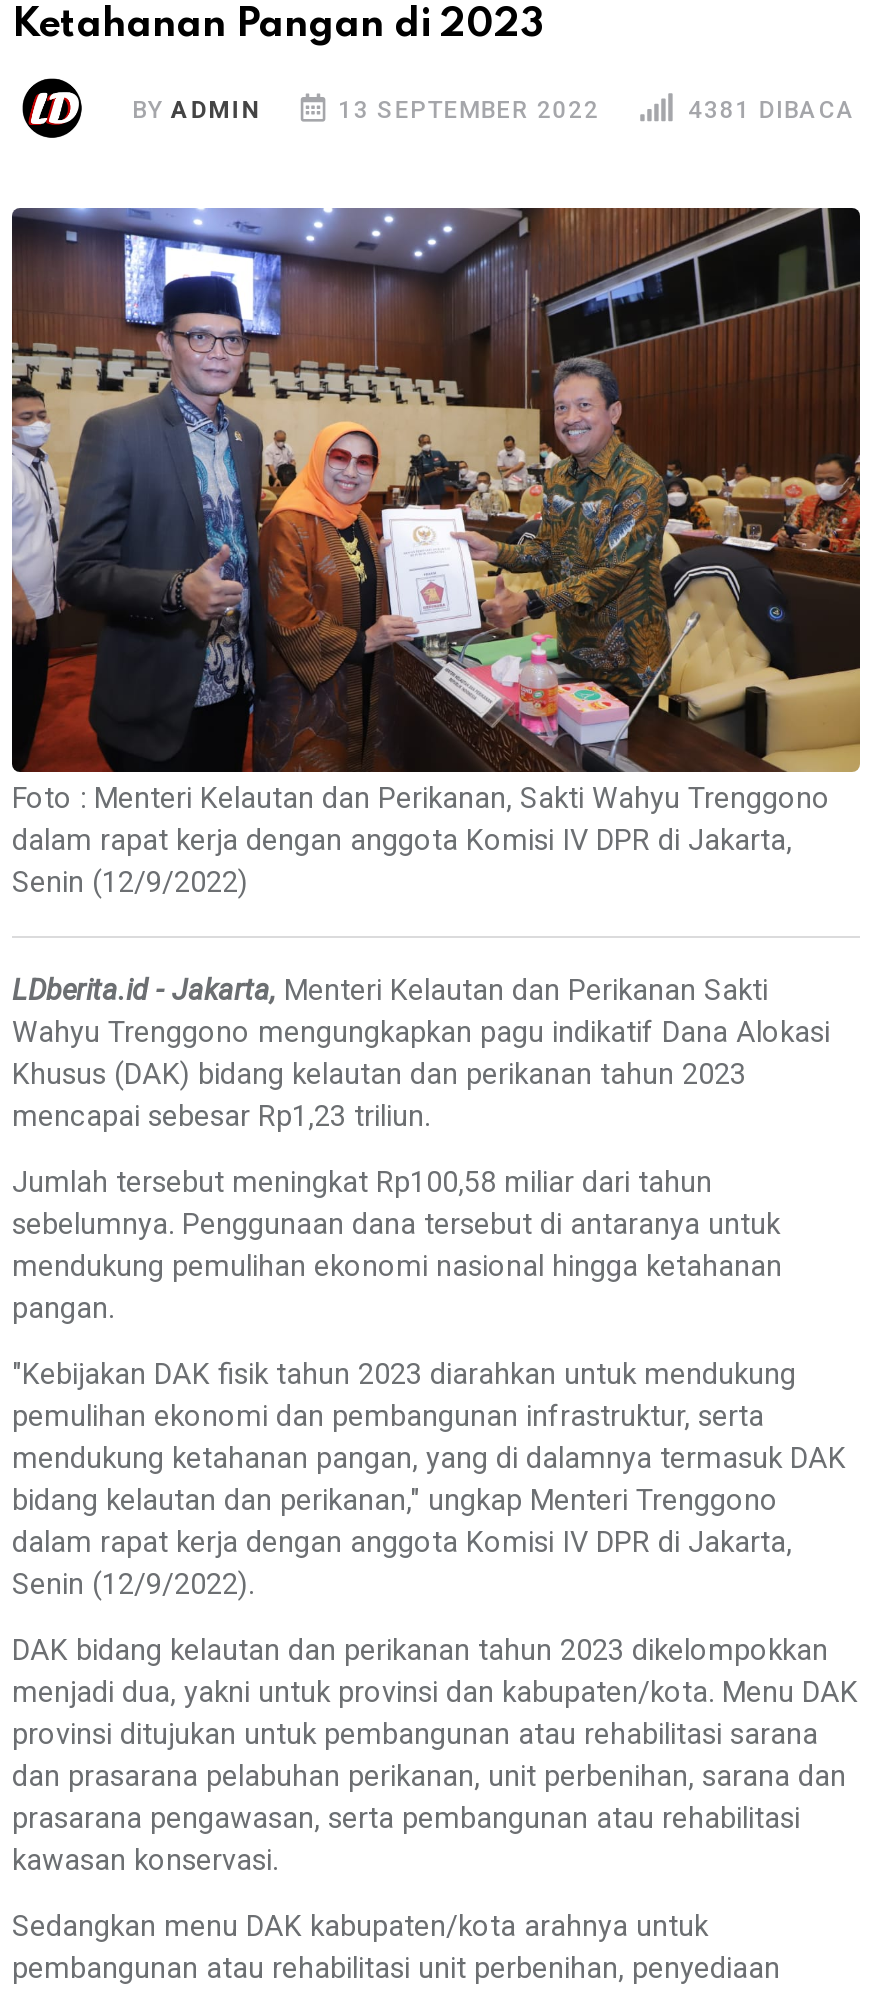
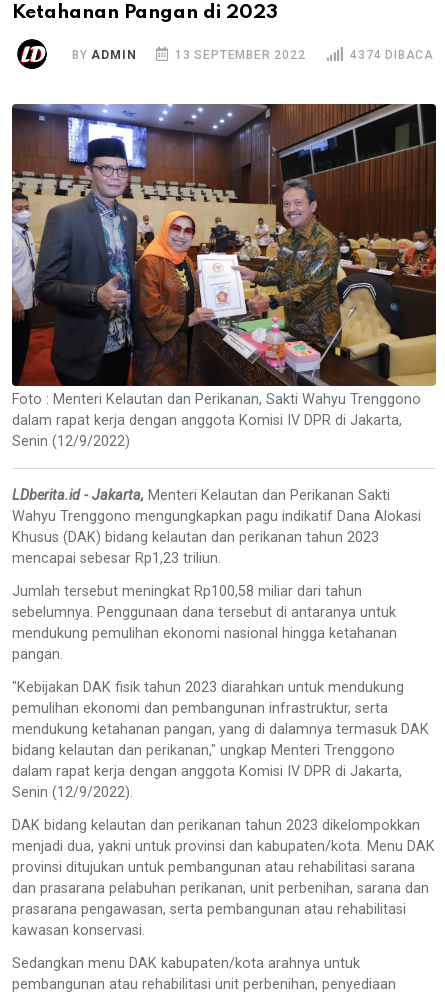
[681,95,856,123] 4381 DIBACA -> [346,48,434,62] 4374 DIBACA

